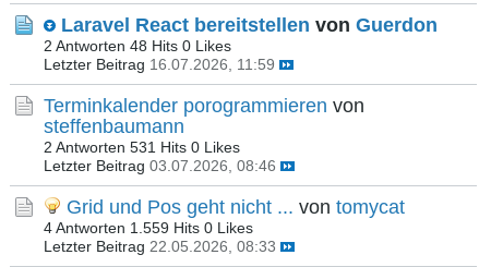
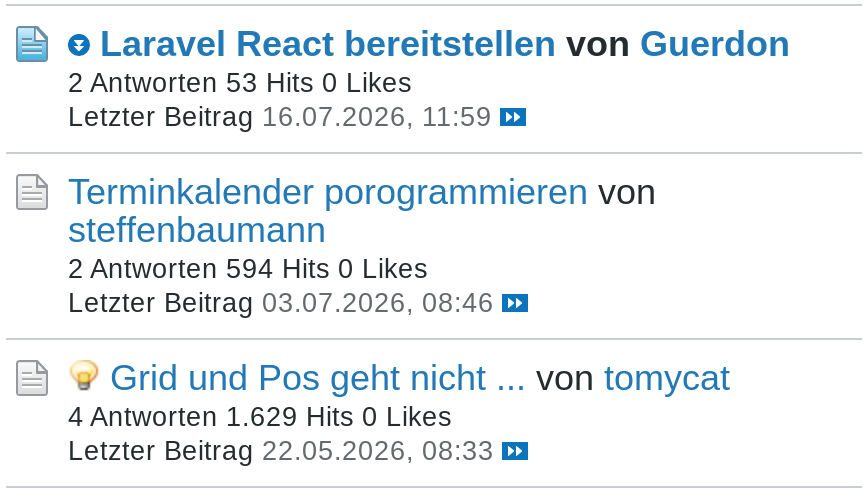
[44,38,231,54] 2 Antworten 48 Hits 0 Likes -> [68,68,412,98] 2 Antworten 53 Hits 0 Likes
[44,139,240,156] 2 Antworten 531 Hits 0 Likes -> [68,254,428,284] 2 Antworten 594 Hits 0 Likes
[44,220,253,236] 4 Antworten 1.559 Hits 0 Likes -> [68,402,452,432] 4 Antworten 1.629 Hits 0 Likes

